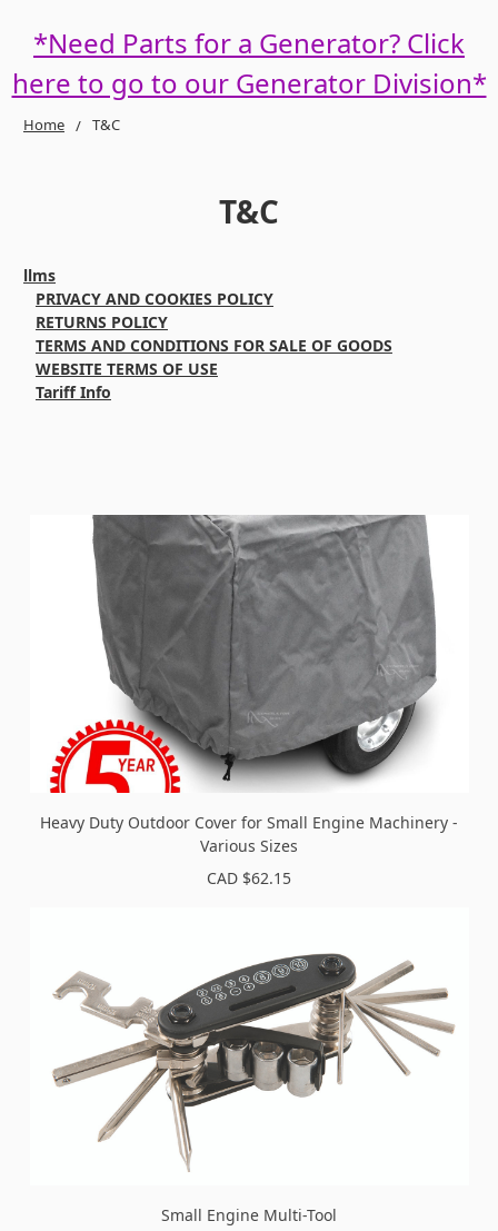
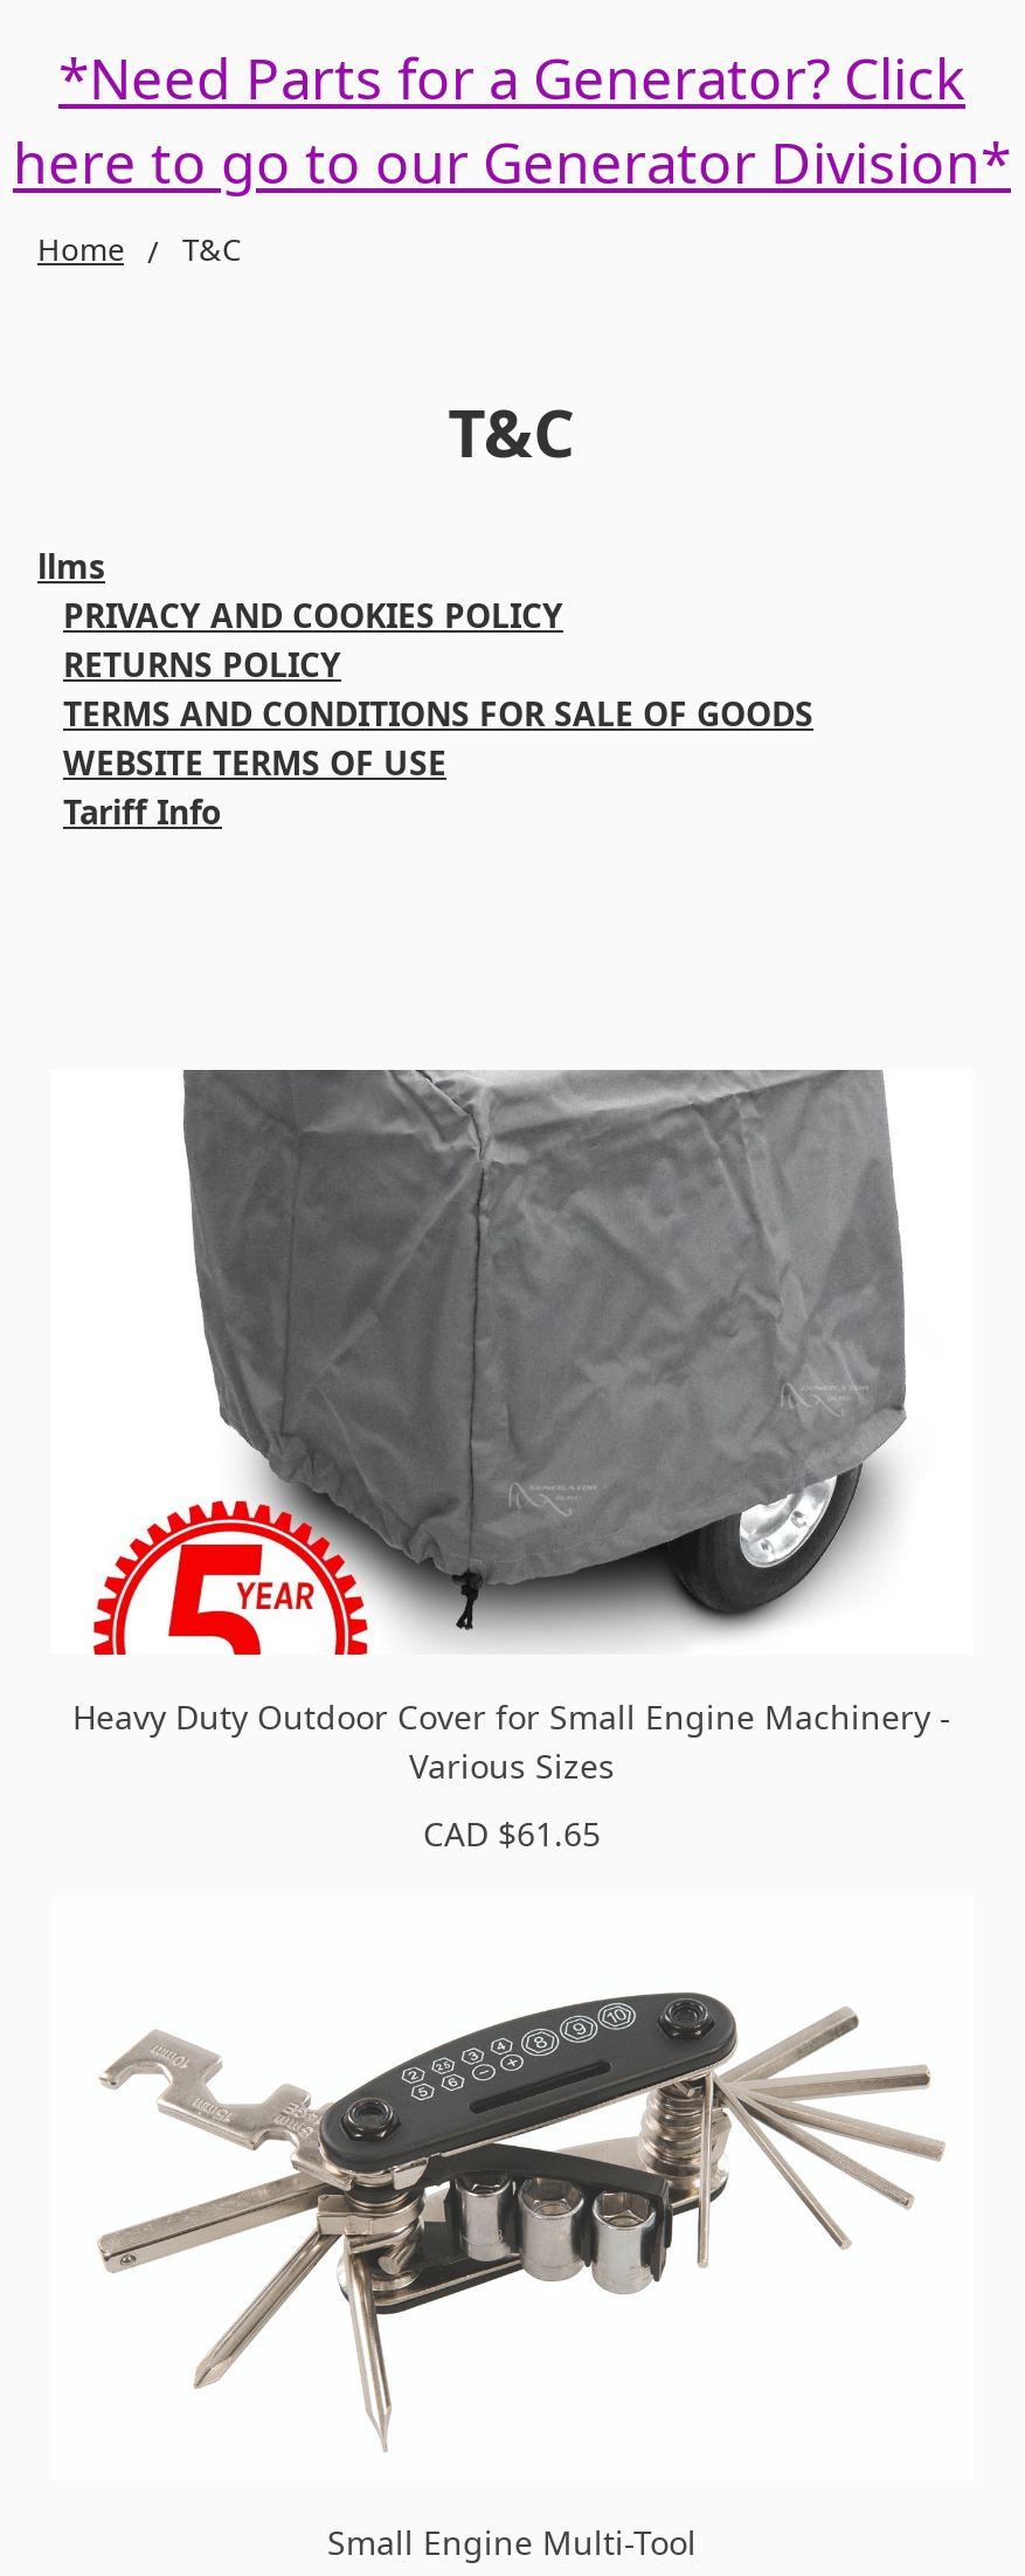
[207,868,291,889] CAD $62.15 -> [423,1812,601,1856] CAD $61.65

